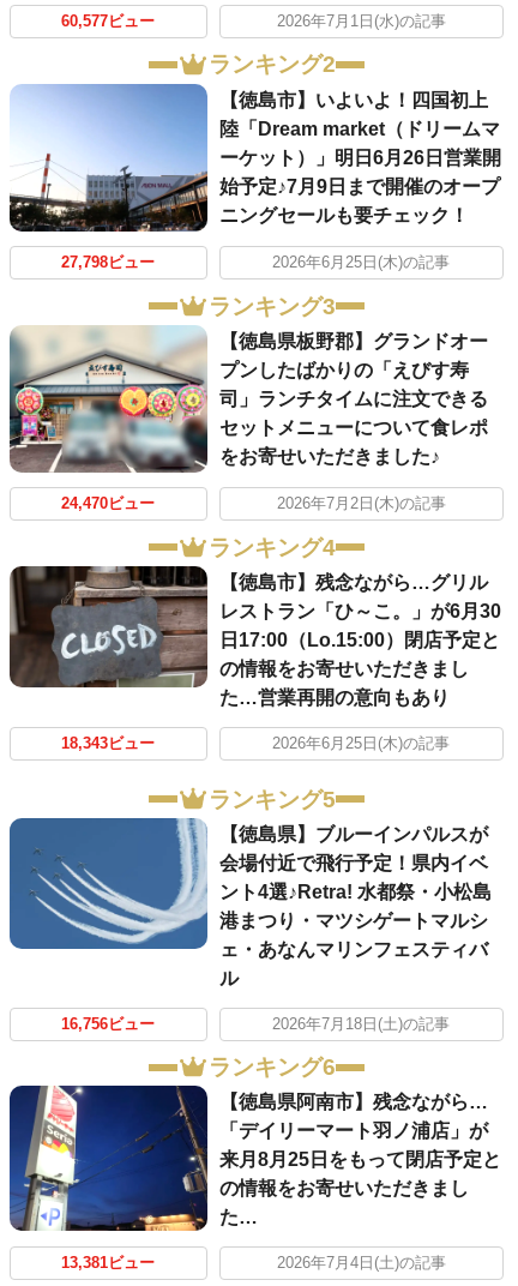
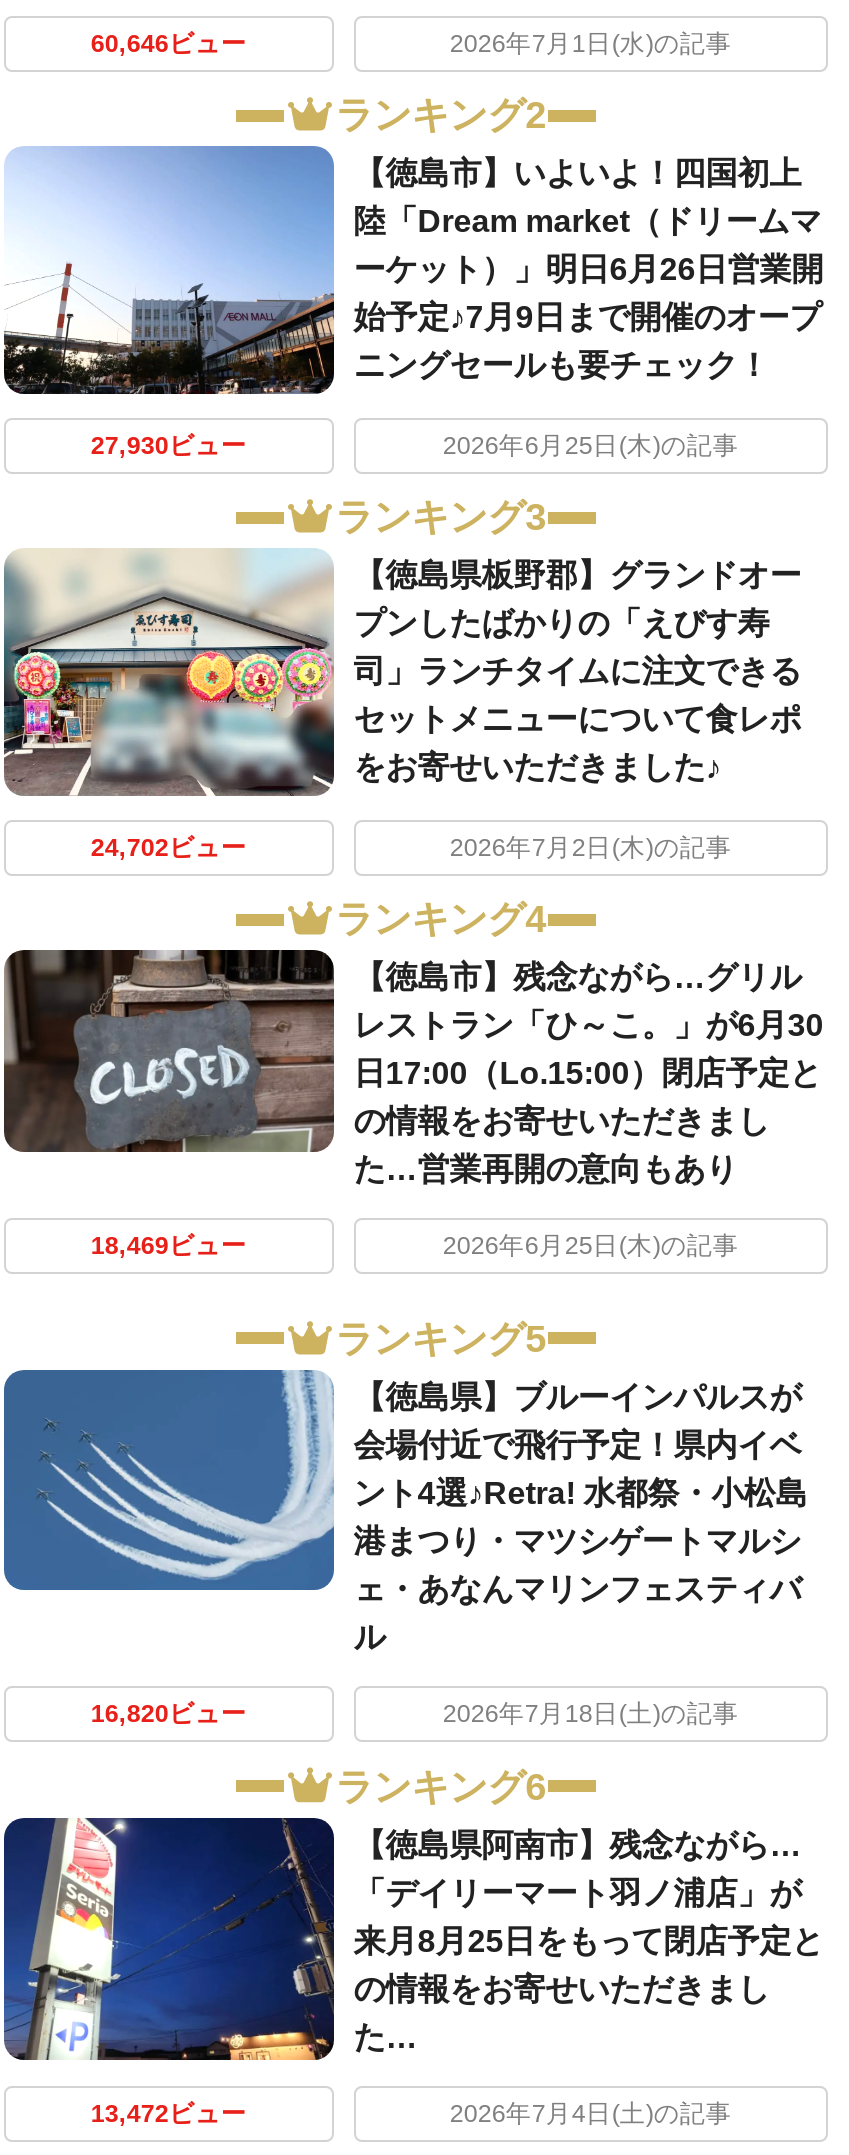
[62,13,155,30] 60,577ビュー -> [91,30,247,58] 60,646ビュー
[62,255,155,271] 27,798ビュー -> [91,432,247,460] 27,930ビュー
[62,496,155,513] 24,470ビュー -> [91,834,247,862] 24,702ビュー
[62,735,155,752] 18,343ビュー -> [91,1233,247,1261] 18,469ビュー
[62,1016,155,1032] 16,756ビュー -> [91,1700,247,1728] 16,820ビュー
[62,1255,155,1272] 13,381ビュー -> [91,2100,247,2128] 13,472ビュー

